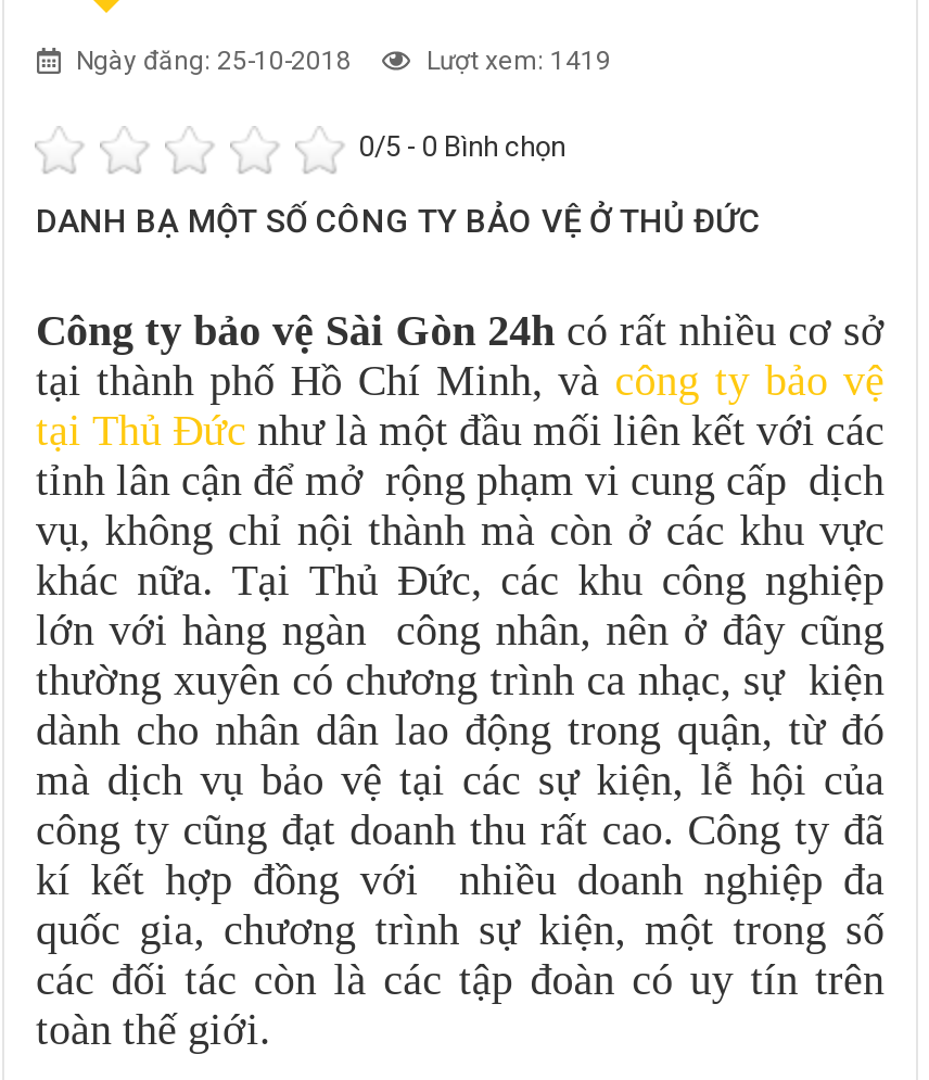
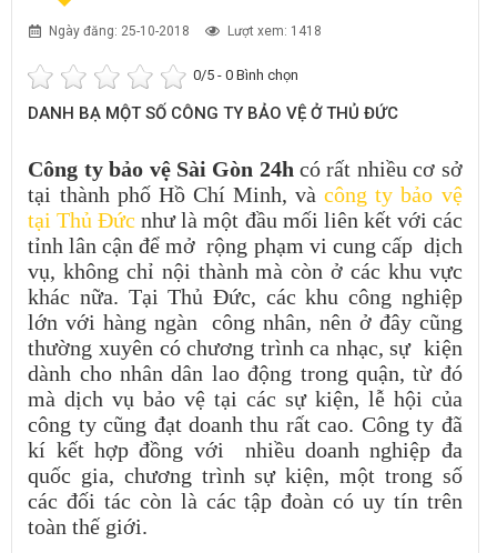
[420,46,611,77] Lượt xem: 1419 -> [225,24,322,39] Lượt xem: 1418

